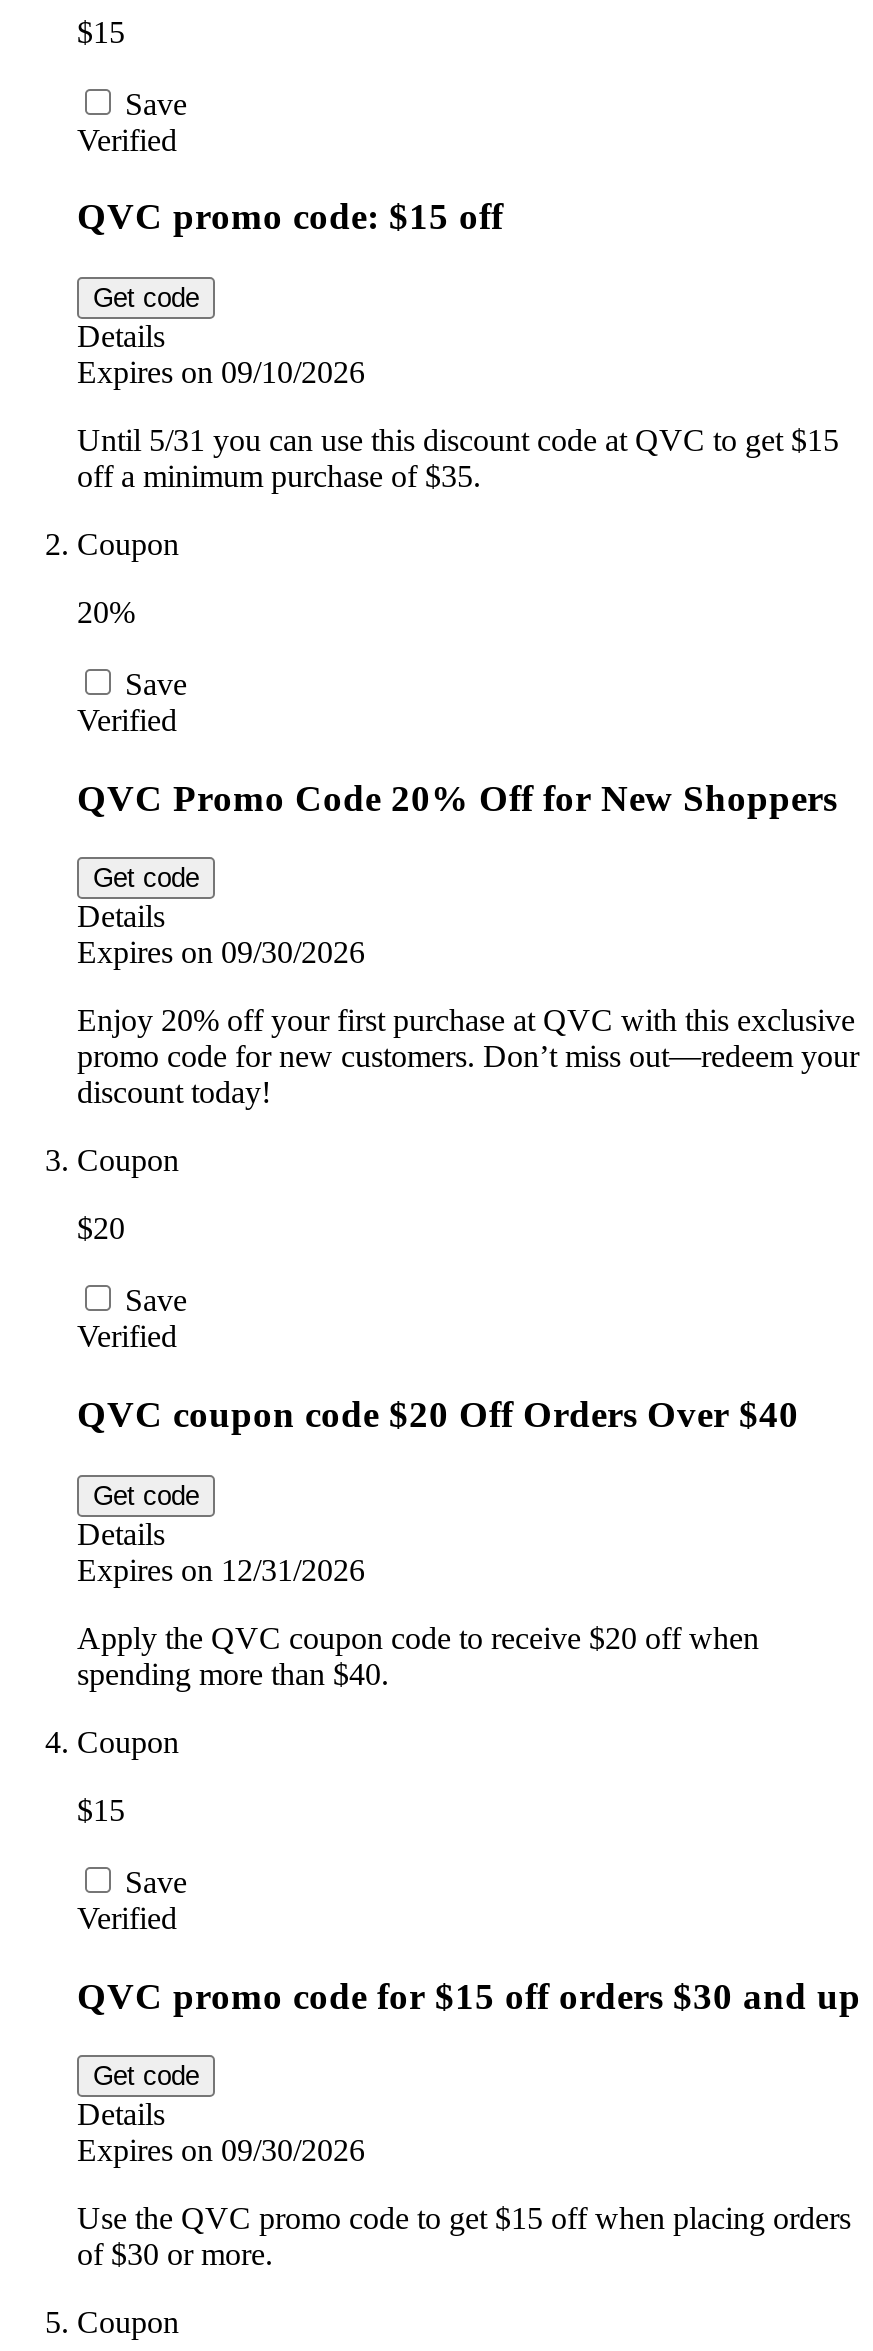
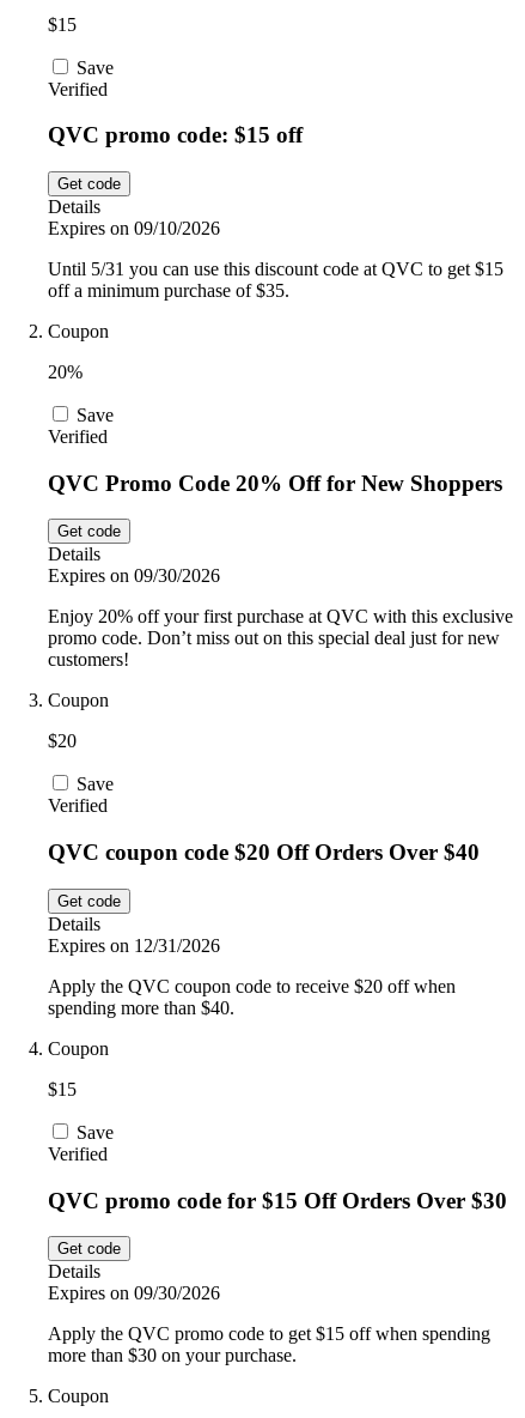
[77,1040,859,1110] promo code for new customers. Don’t miss out—redeem your | discount today! -> [48,628,500,670] promo code. Don’t miss out on this special deal just for new | customers!
[77,1974,861,2016] QVC promo code for $15 off orders $30 and up -> [48,1188,507,1213] QVC promo code for $15 Off Orders Over $30
[77,2202,851,2272] Use the QVC promo code to get $15 off when placing orders | of $30 or more. -> [48,1324,490,1366] Apply the QVC promo code to get $15 off when spending | more than $30 on your purchase.

